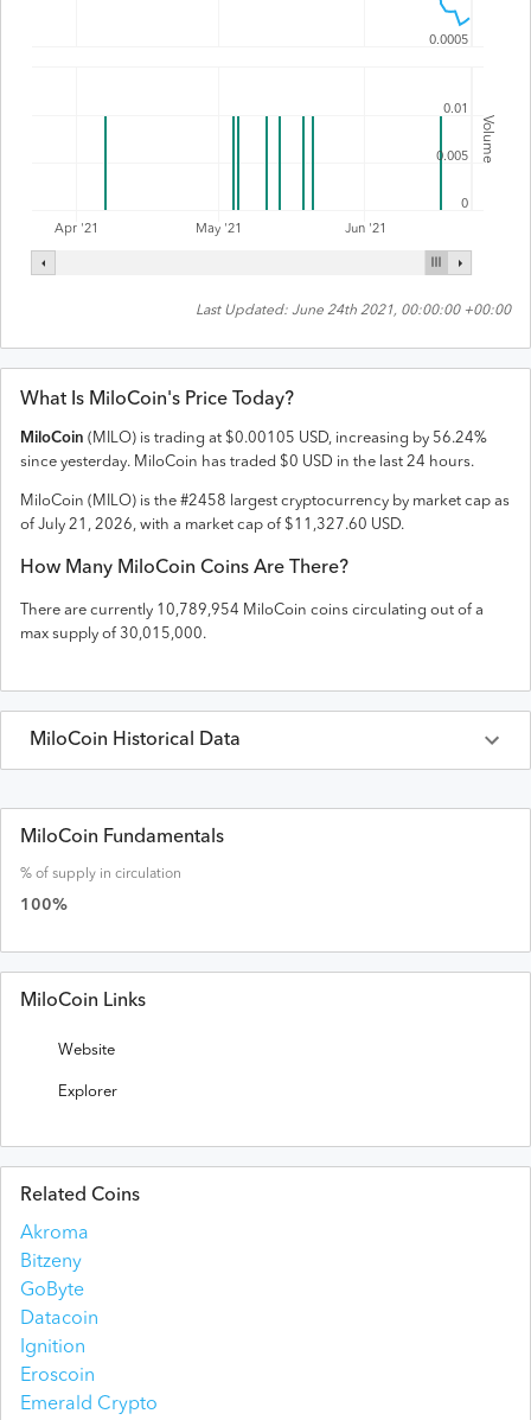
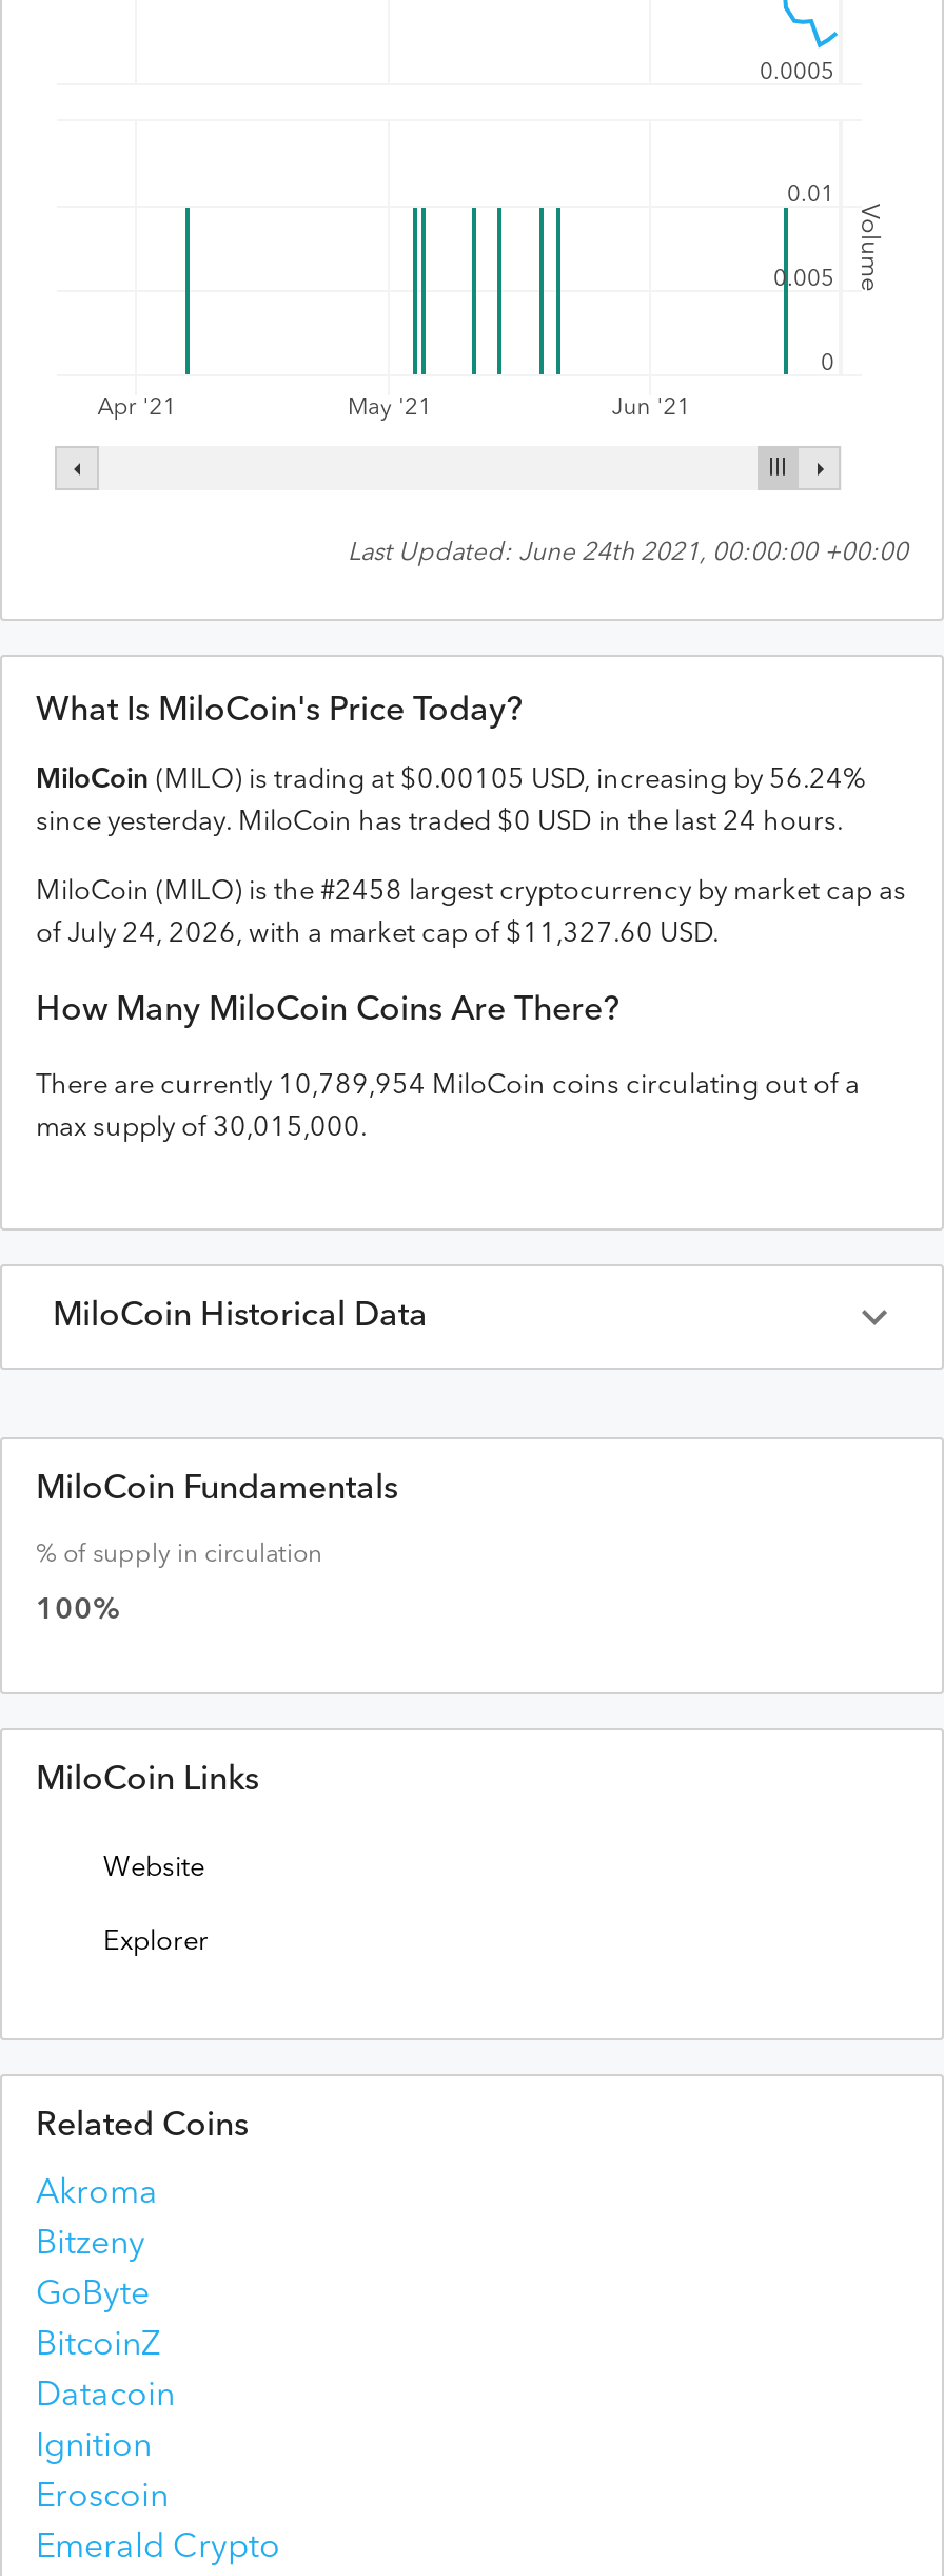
[20,517,404,533] of July 21, 2026, with a market cap of $11,327.60 USD. -> [36,921,719,948] of July 24, 2026, with a market cap of $11,327.60 USD.
none -> [36,2329,160,2363] BitcoinZ

